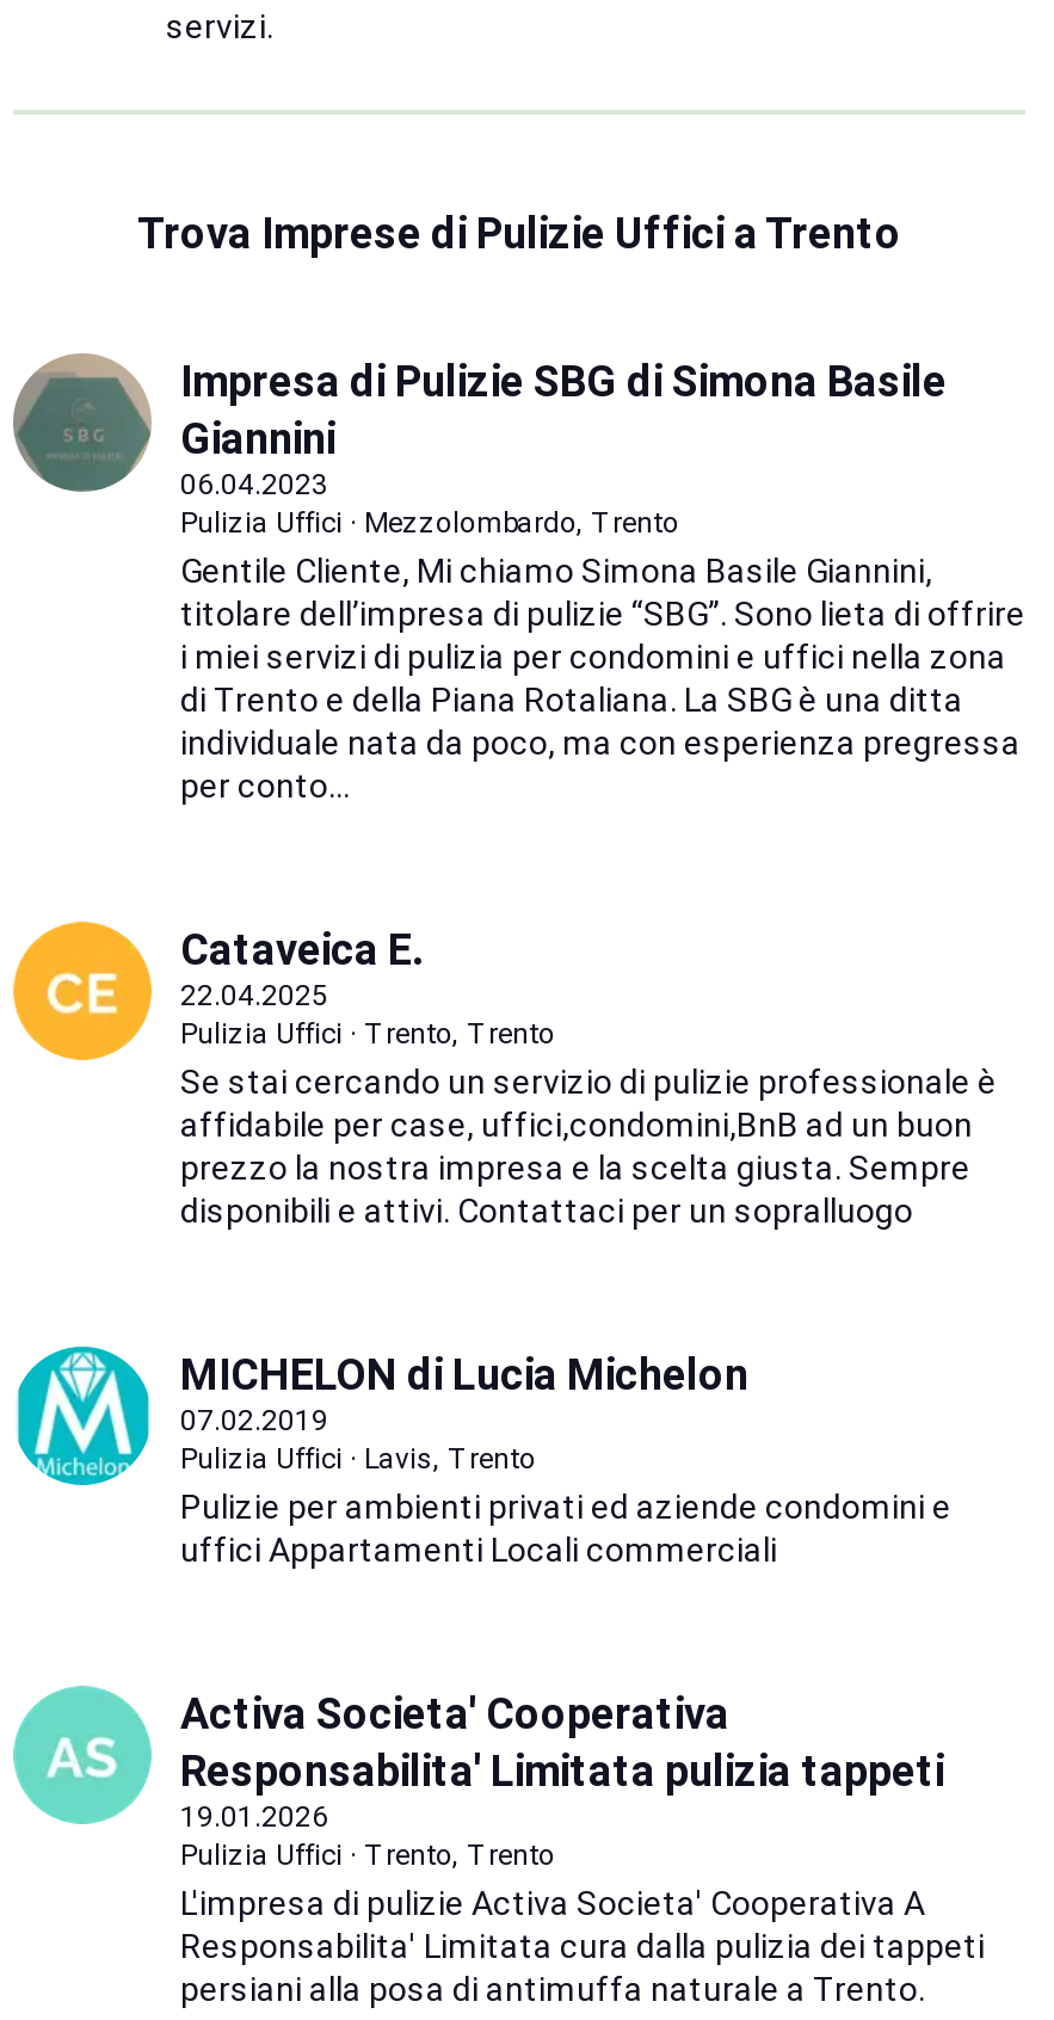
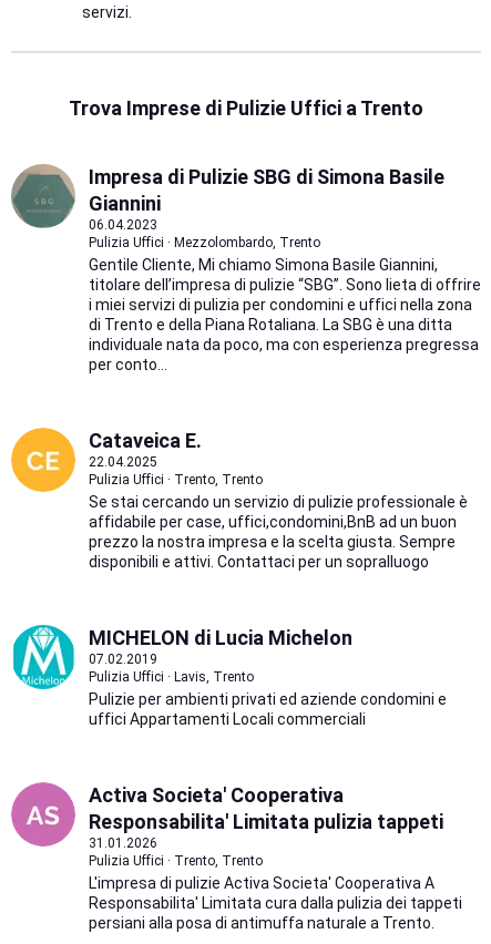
[11,1683,328,1833] [image] | 19.01.2026 -> [10,781,157,851] [image] | 31.01.2026

